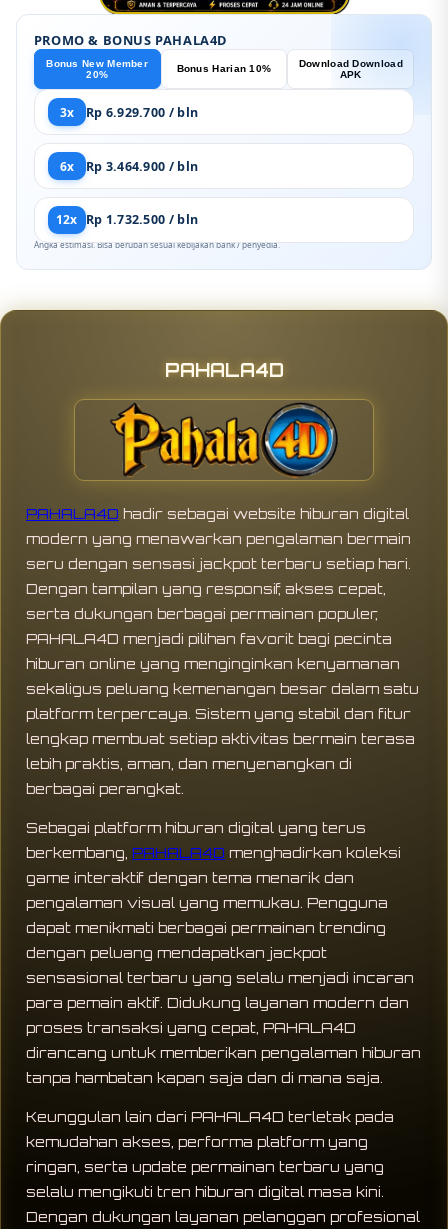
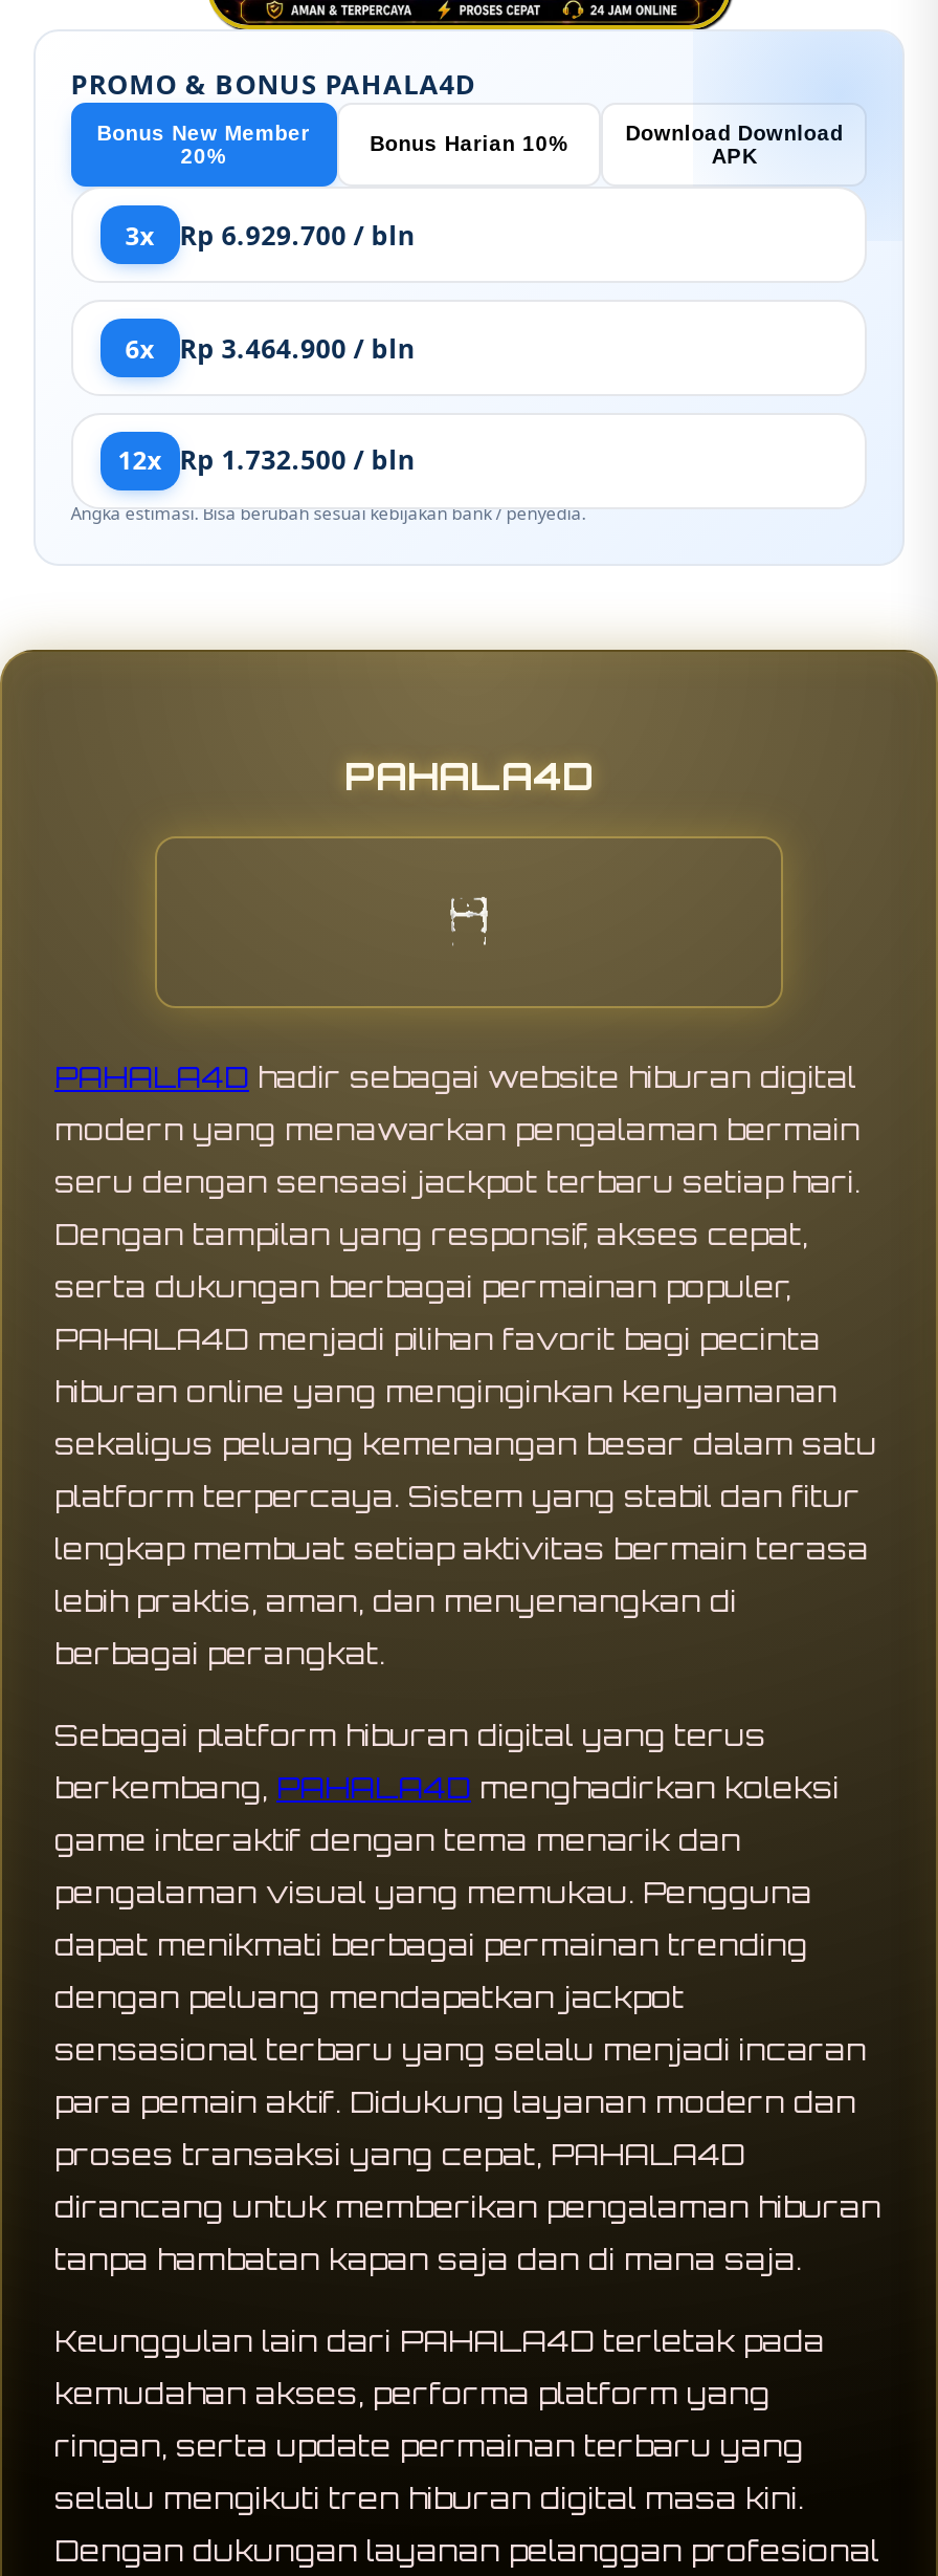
[110,402,338,477] [image] -> none

